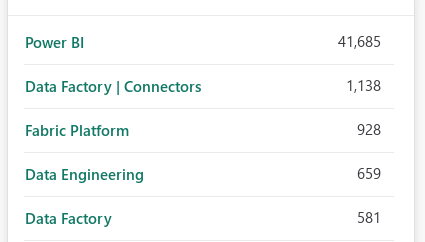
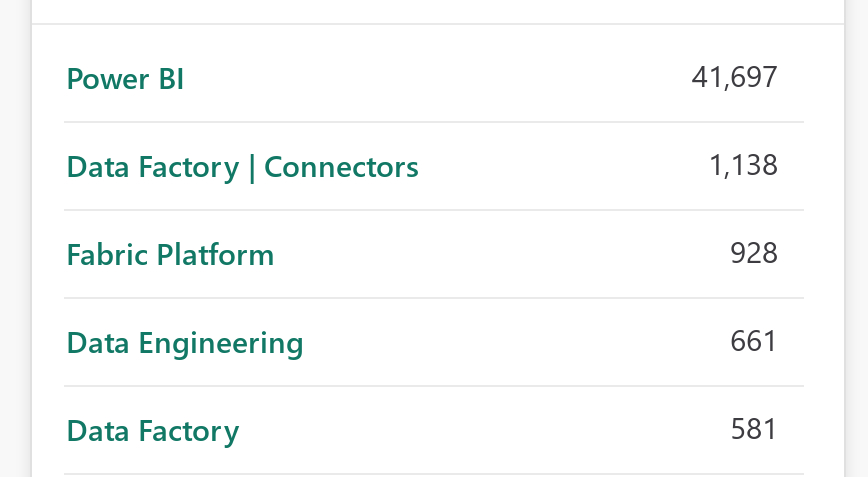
[338,31,381,51] 41,685 -> [692,55,778,95] 41,697
[357,163,381,183] 659 -> [730,319,778,359] 661

